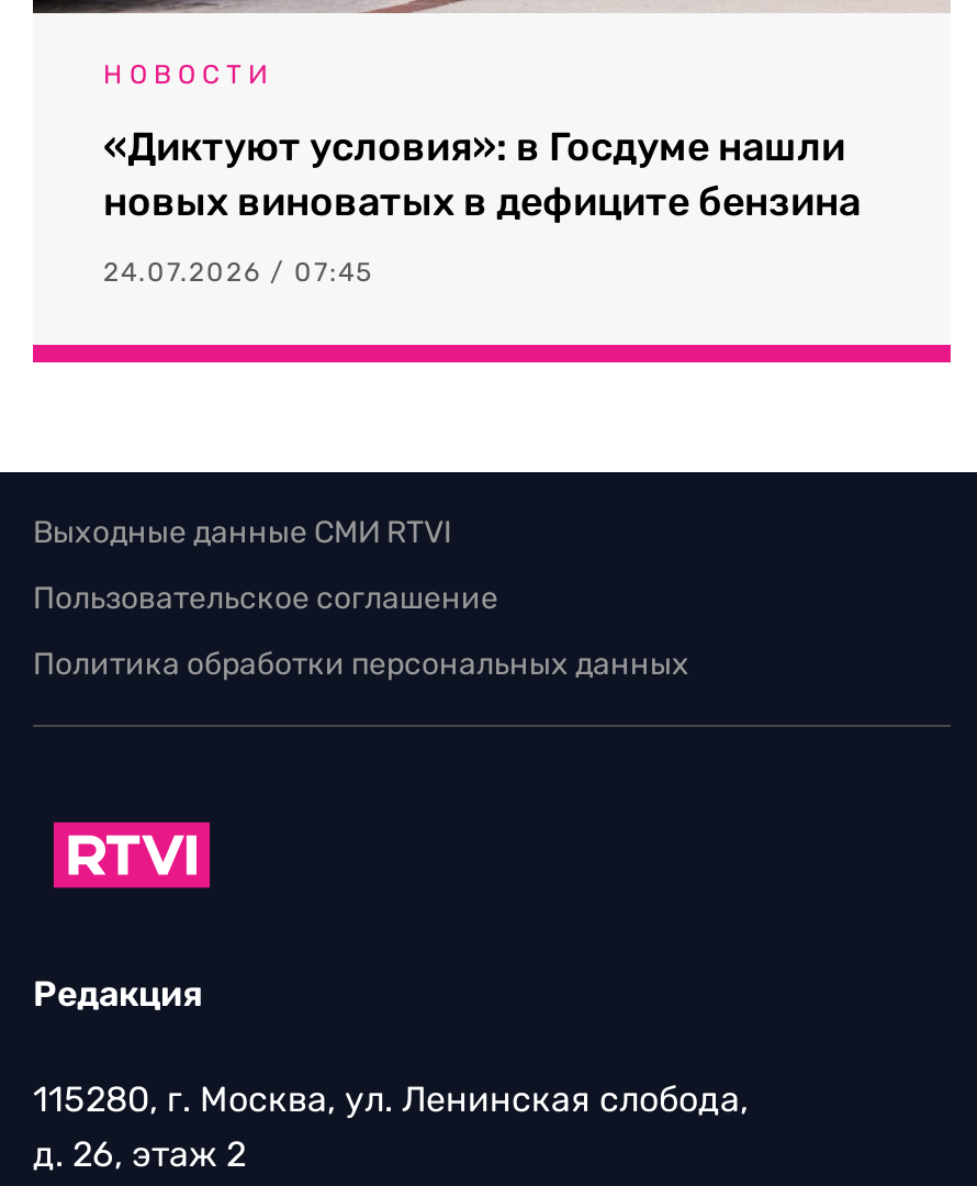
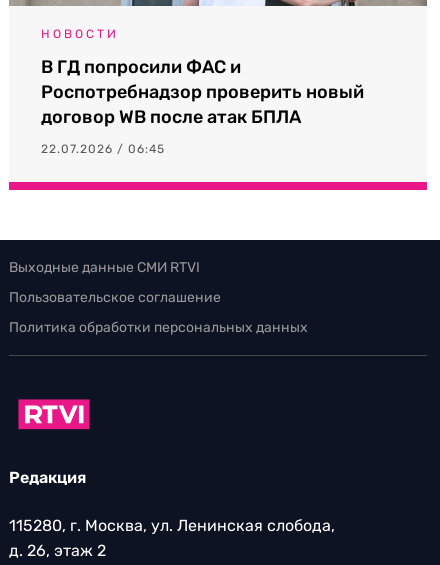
[103,123,861,226] «Диктуют условия»: в Госдуме нашли | новых виноватых в дефиците бензина -> [41,56,364,128] В ГД попросили ФАС и | Роспотребнадзор проверить новый | договор WB после атак БПЛА
[103,257,373,288] 24.07.2026 / 07:45 -> [41,142,165,156] 22.07.2026 / 06:45

